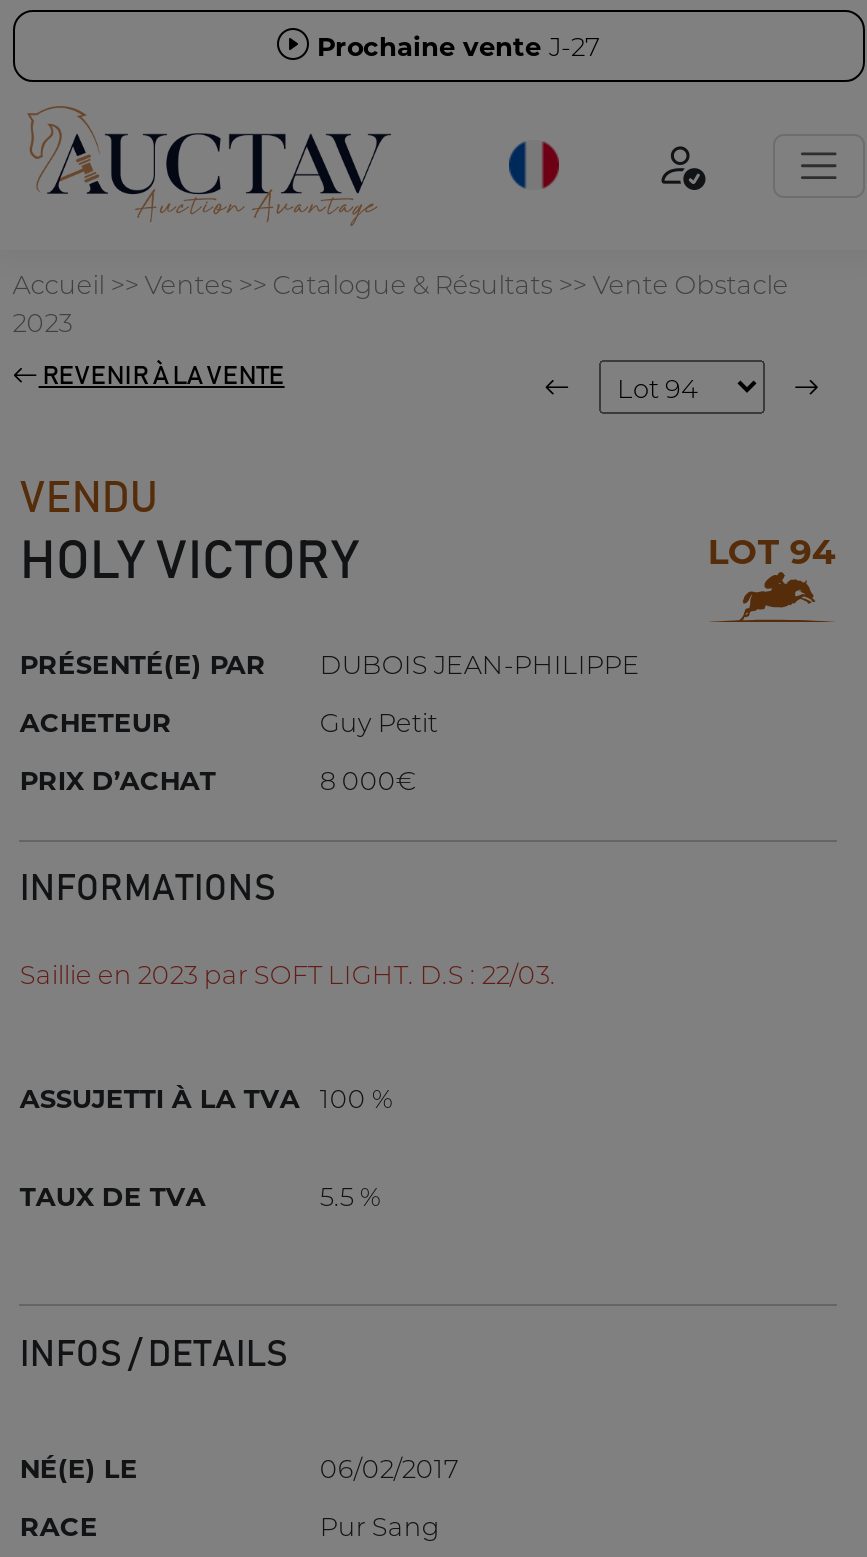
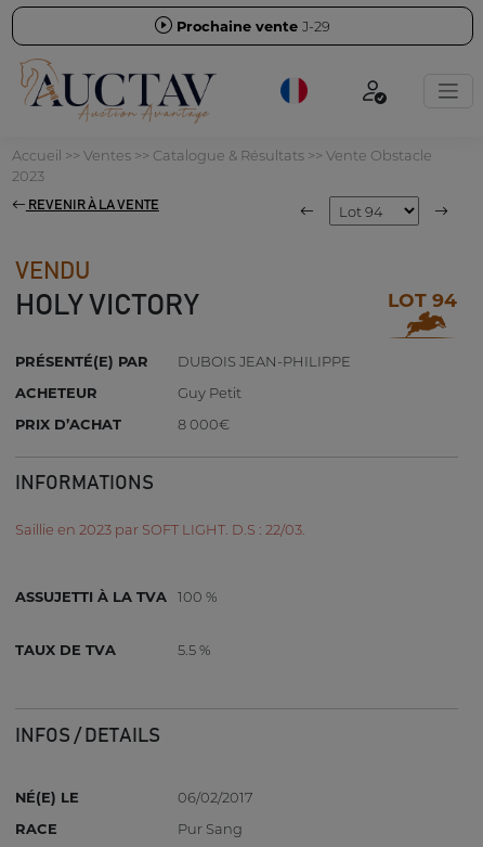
[317,30,601,62] Prochaine vente J-27 -> [177,18,330,35] Prochaine vente J-29

